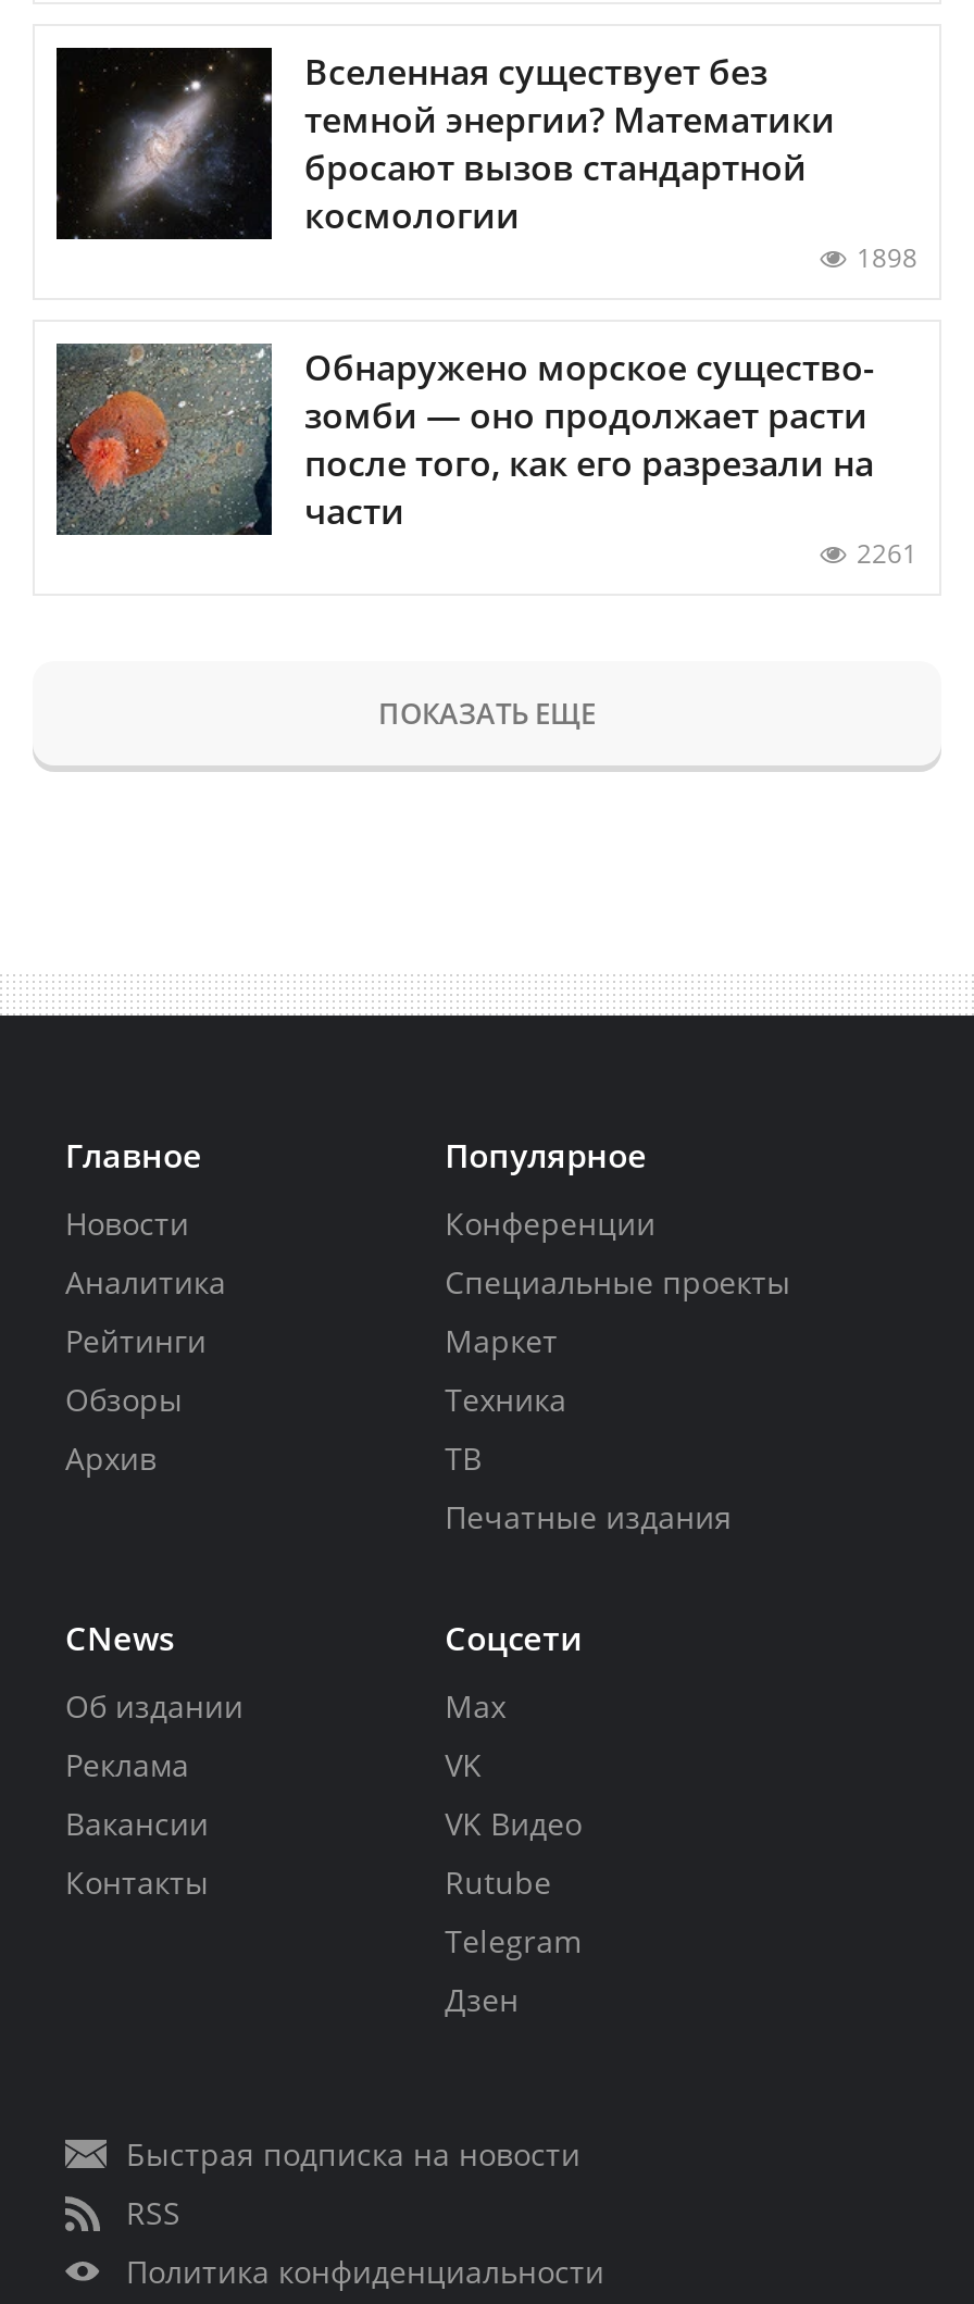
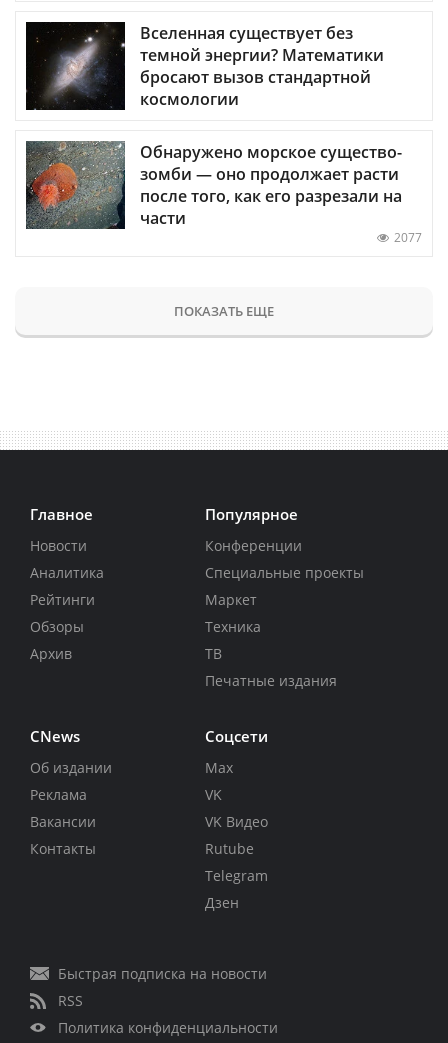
[857,239,917,276] 1898 -> none
[857,535,917,572] 2261 -> [394,229,422,246] 2077

